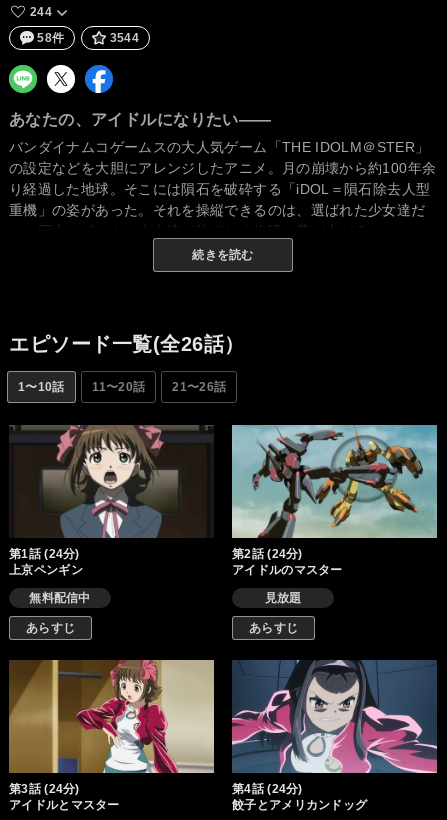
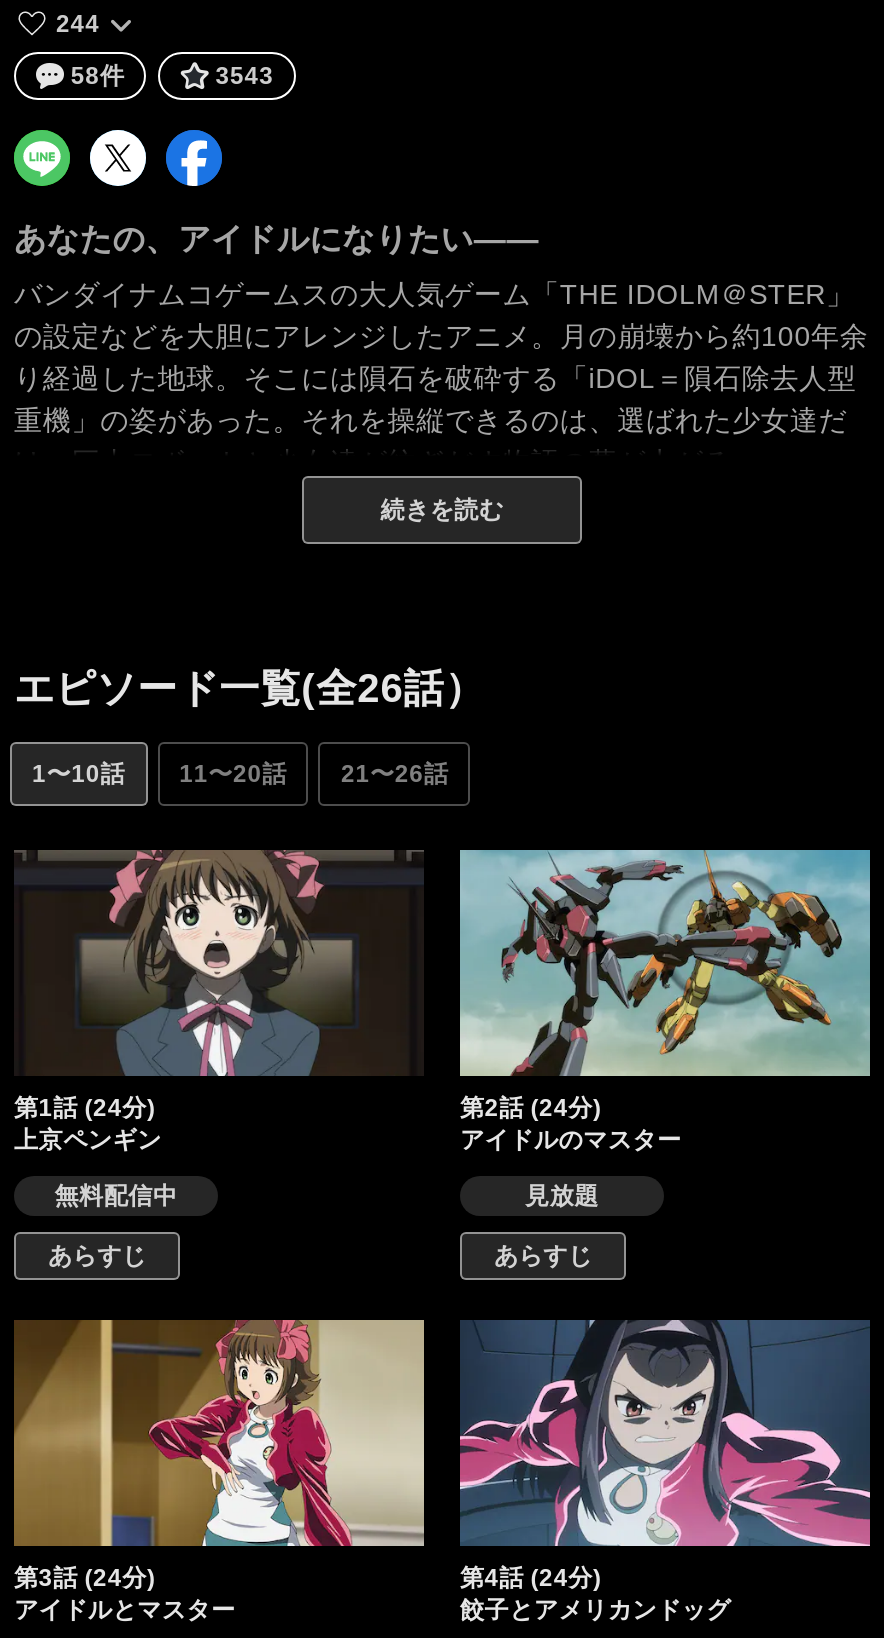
[110,30,139,44] 3544 -> [215,61,274,89] 3543

